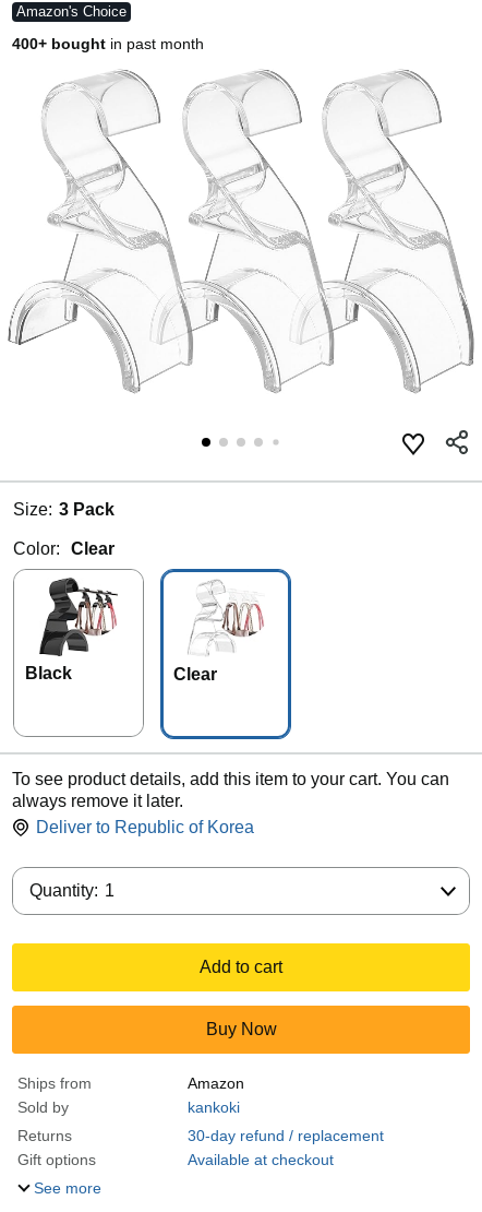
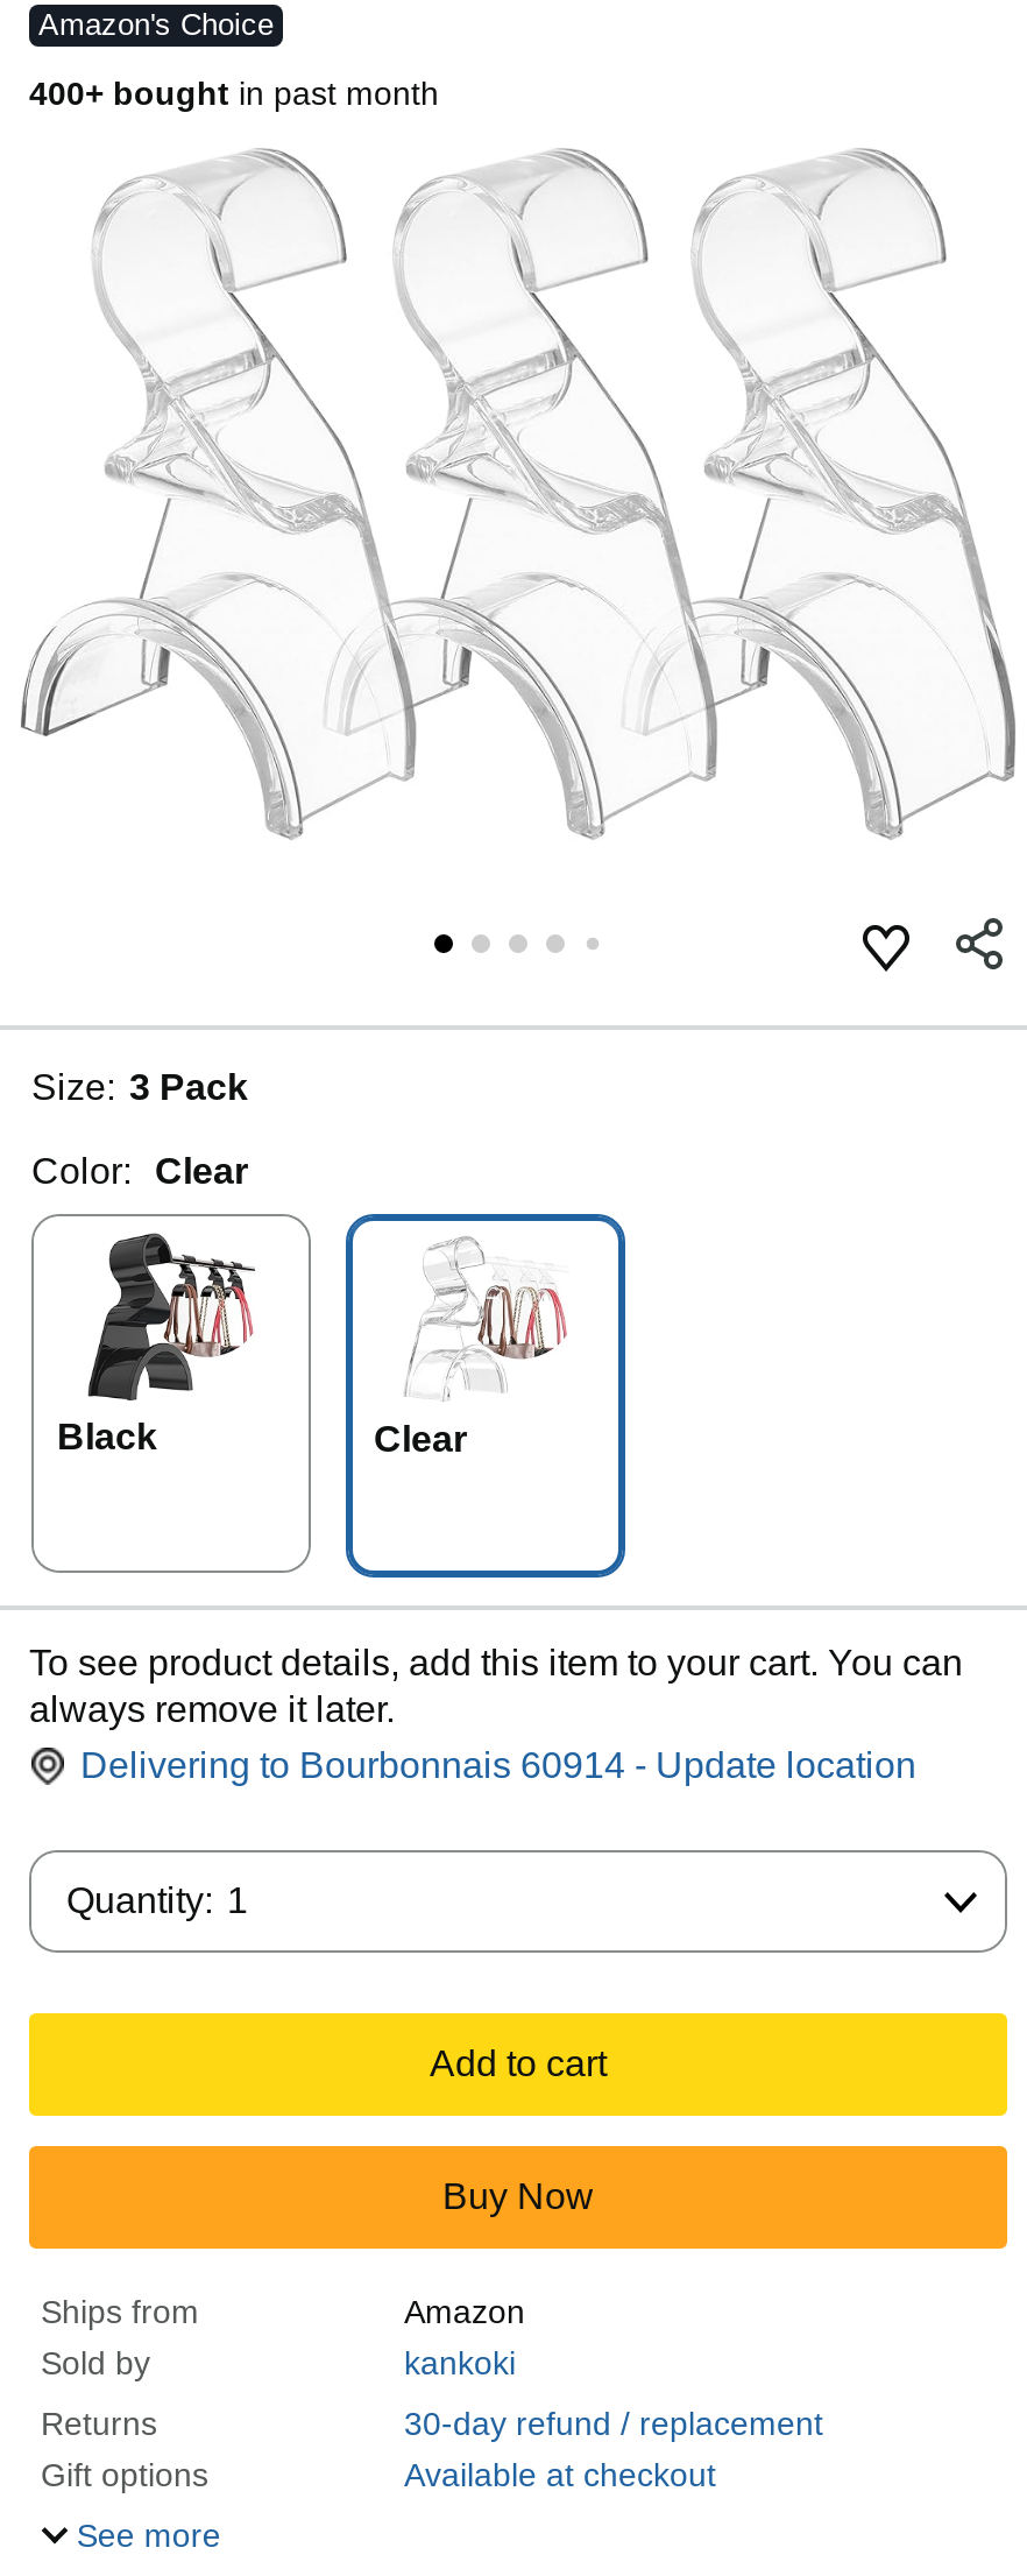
[36,818,254,836] Deliver to Republic of Korea -> [80,1746,916,1785] Delivering to Bourbonnais 60914 - Update location

